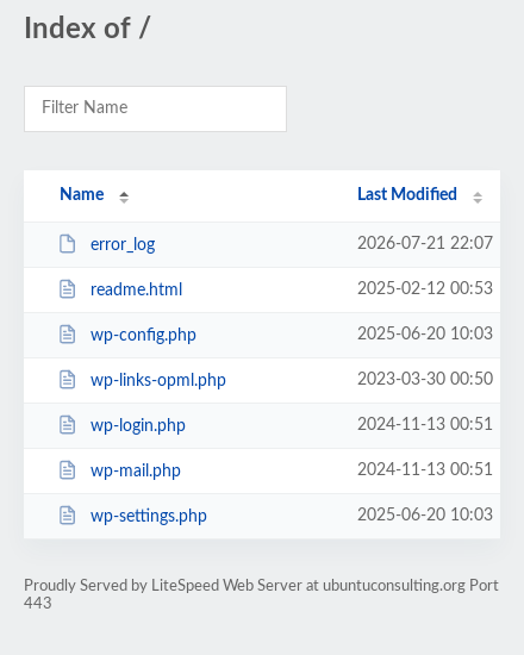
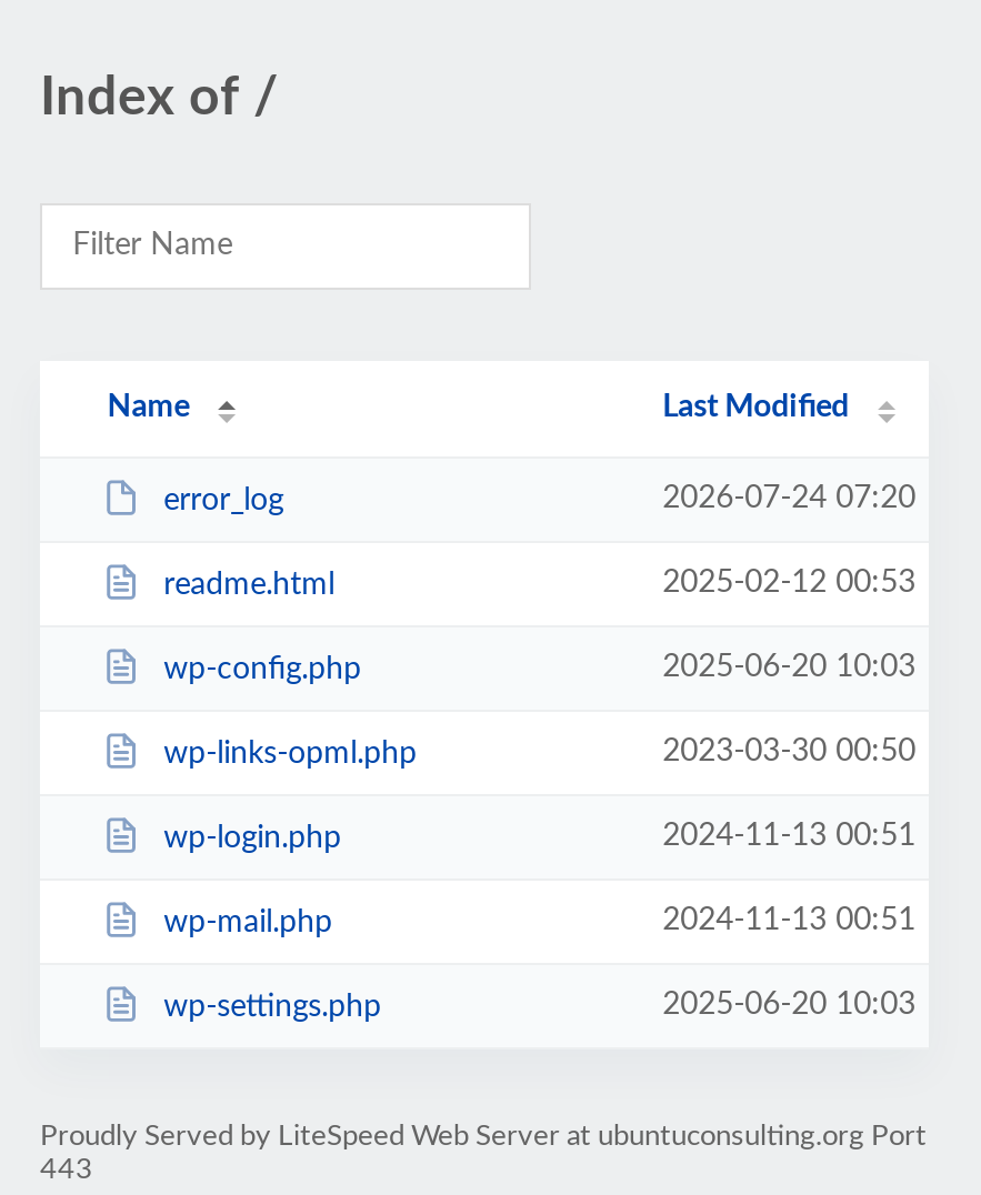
[357,236,493,252] 2026-07-21 22:07 -> [662,483,916,514] 2026-07-24 07:20

